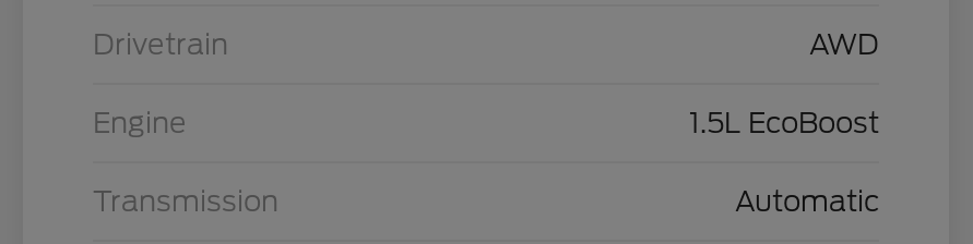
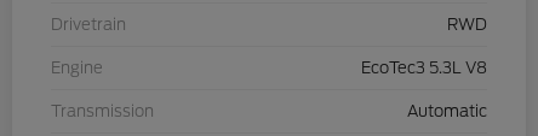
[809,29,879,61] AWD -> [447,16,487,34] RWD
[689,107,879,140] 1.5L EcoBoost -> [361,59,487,77] EcoTec3 5.3L V8

